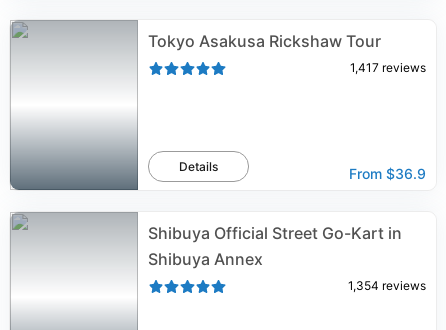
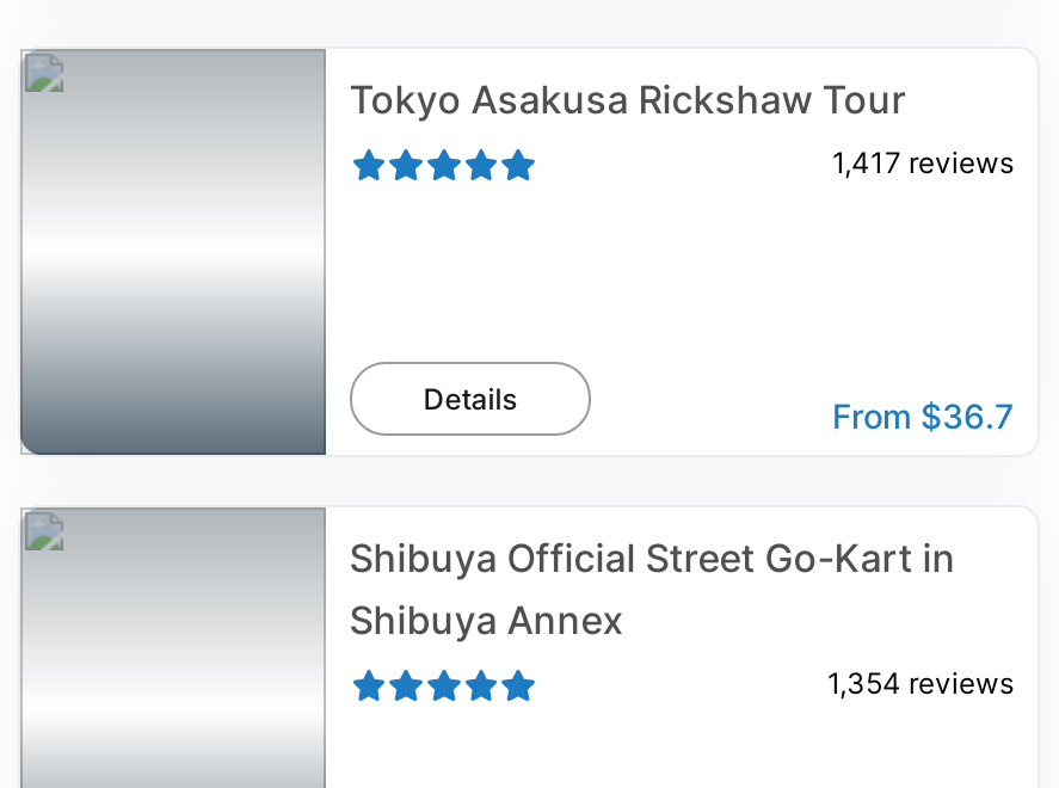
[349,165,426,182] From $36.9 -> [832,395,1014,436] From $36.7

